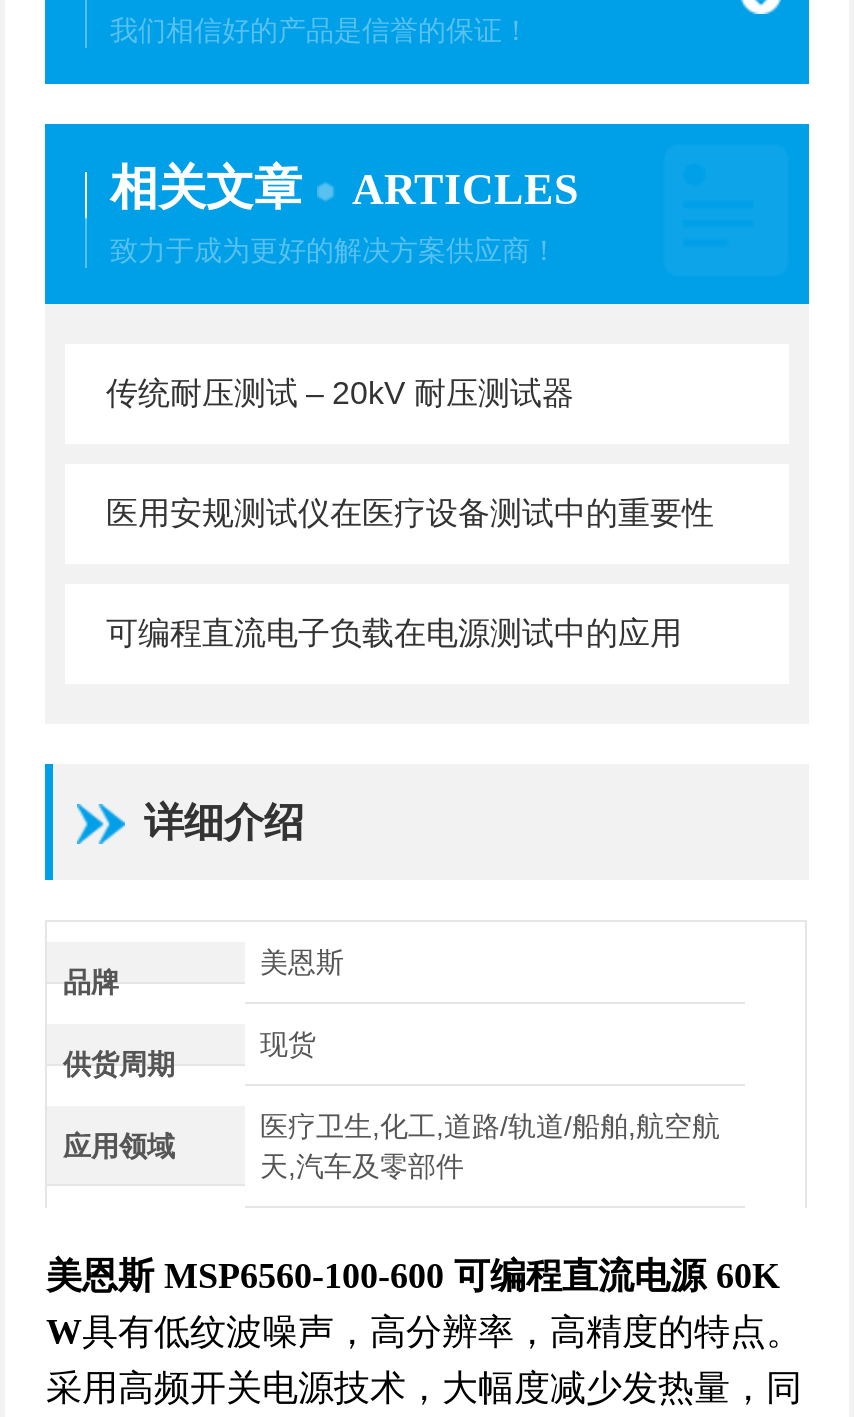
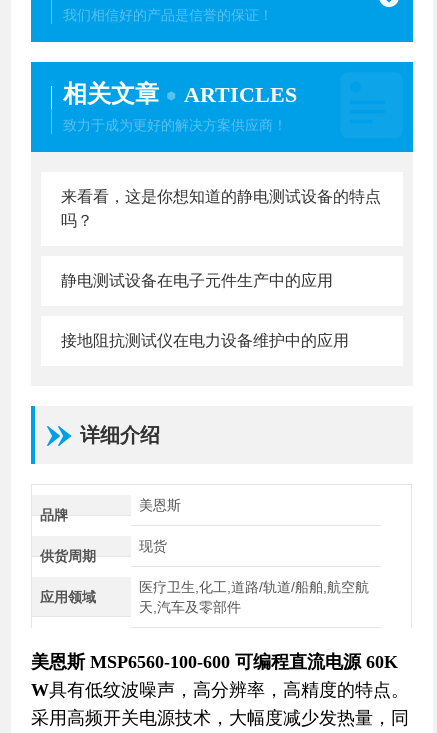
[106,376,574,410] 传统耐压测试 – 20kV 耐压测试器 -> [61,188,381,229] 来看看，这是你想知道的静电测试设备的特点 | 吗？
[106,496,714,530] 医用安规测试仪在医疗设备测试中的重要性 -> [61,272,333,289] 静电测试设备在电子元件生产中的应用
[106,616,682,650] 可编程直流电子负载在电源测试中的应用 -> [61,332,349,349] 接地阻抗测试仪在电力设备维护中的应用

